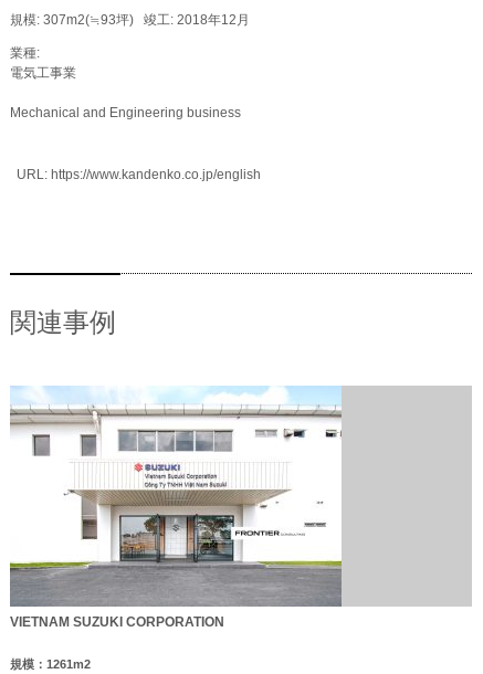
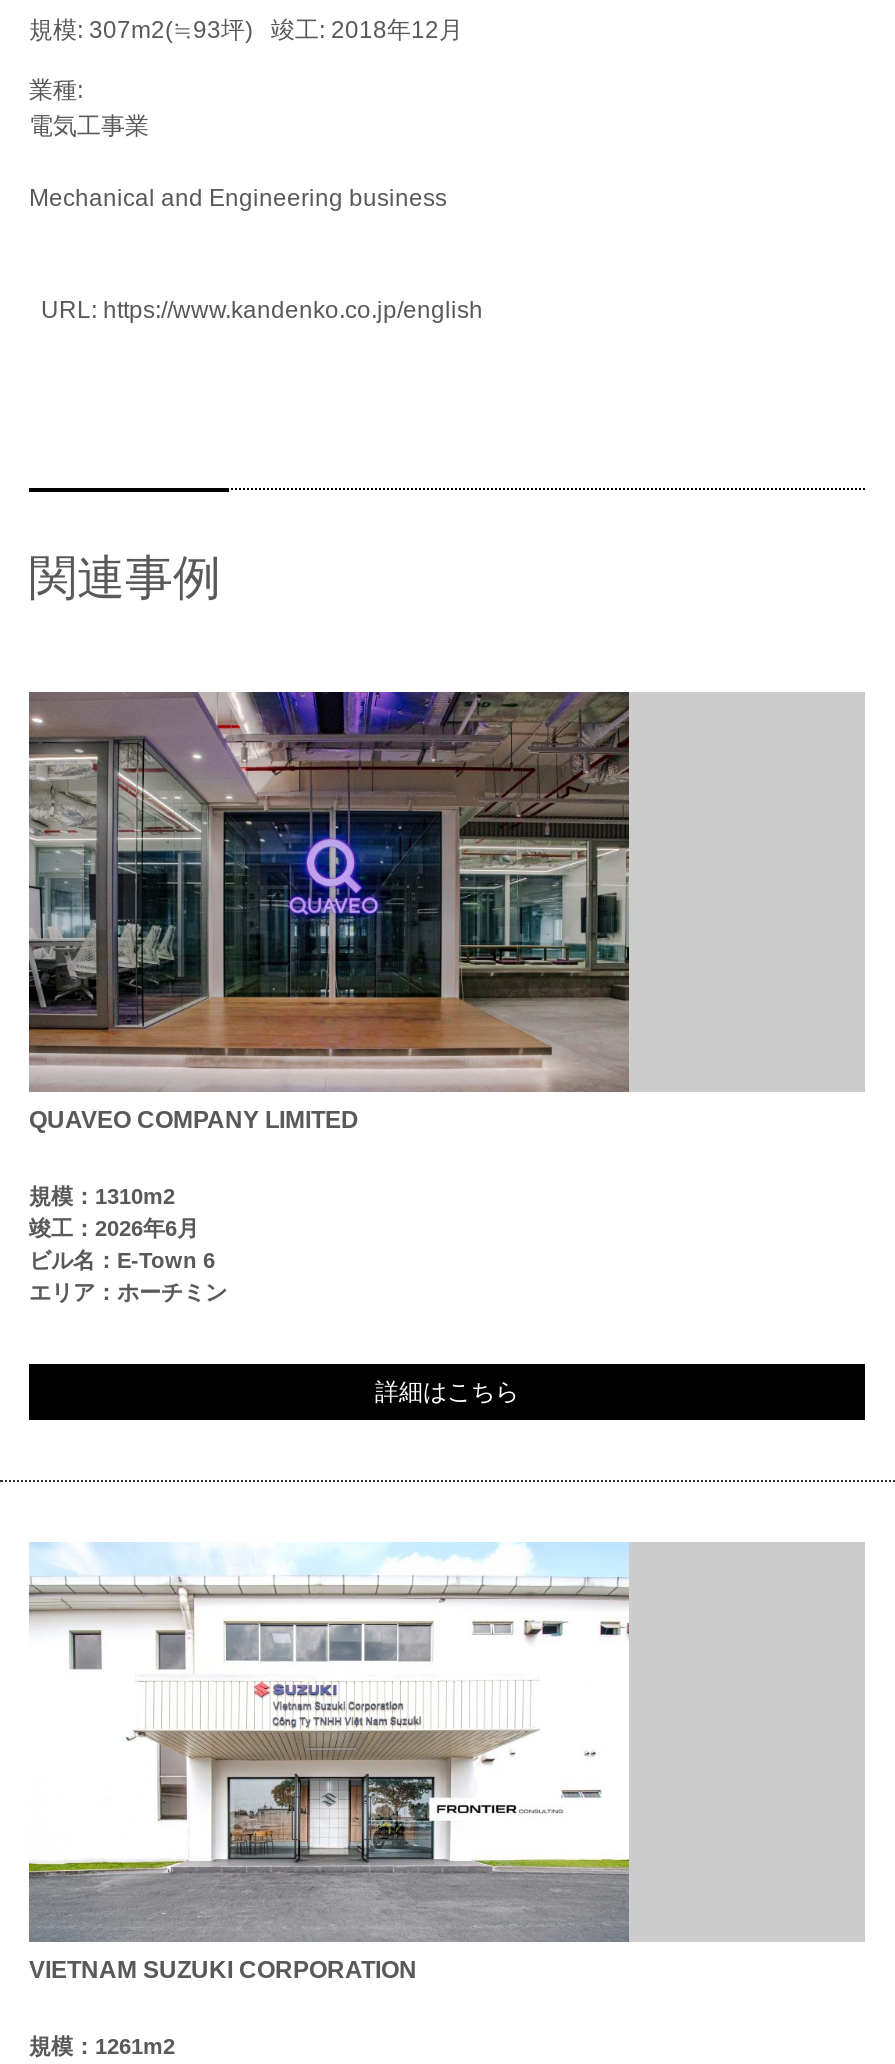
none -> [27,690,631,1304] [image] | QUAVEO COMPANY LIMITED | 規模：1310m2 | 竣工：2026年6月 | ビル名：E-Town 6 | エリア：ホーチミン
none -> [375,1378,519,1406] 詳細はこちら

